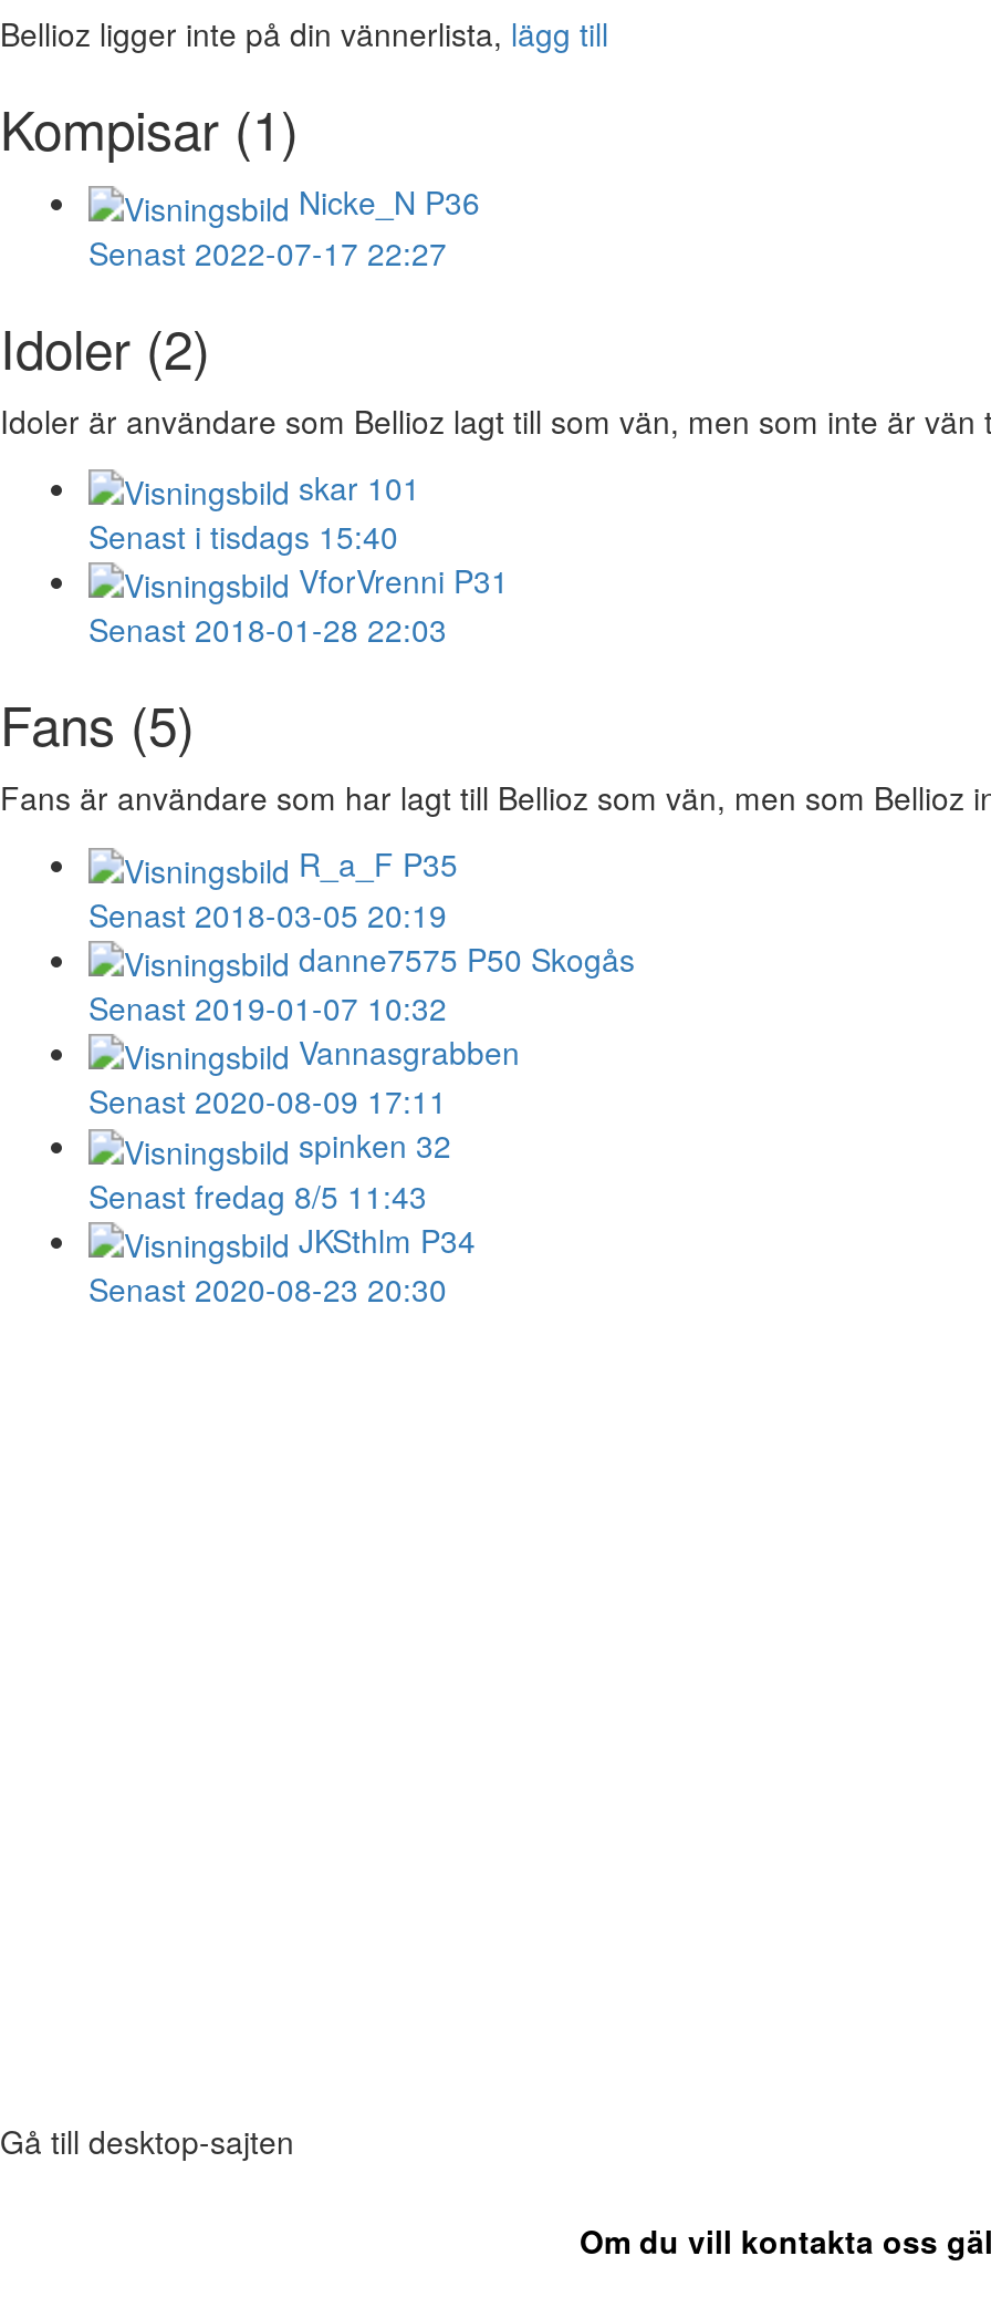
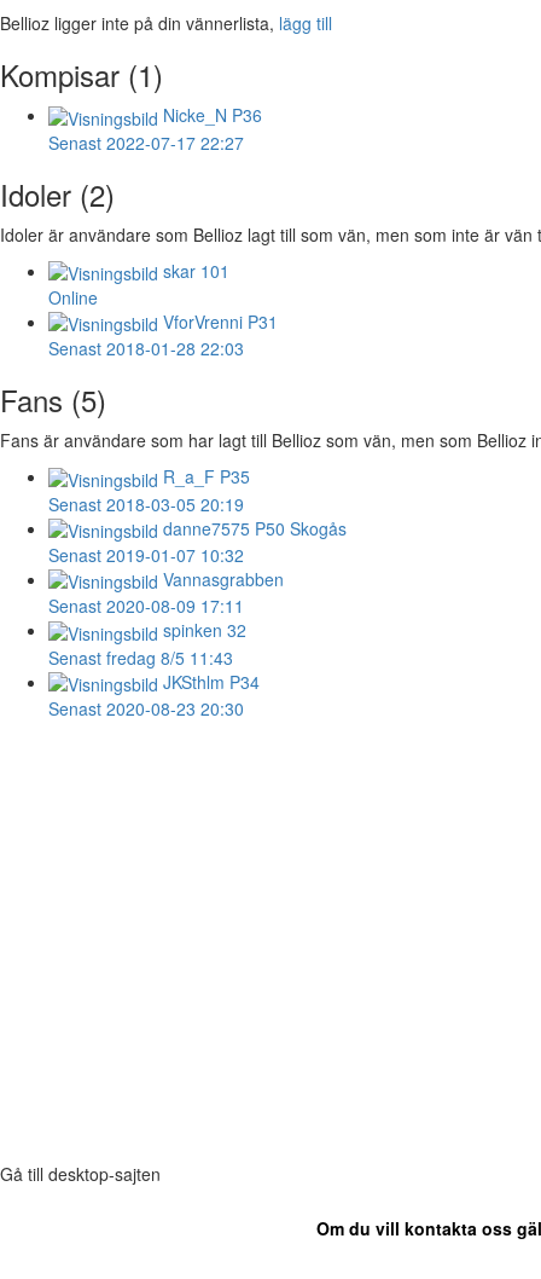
[88,514,398,558] Senast i tisdags 15:40 -> [48,285,98,309] Online

